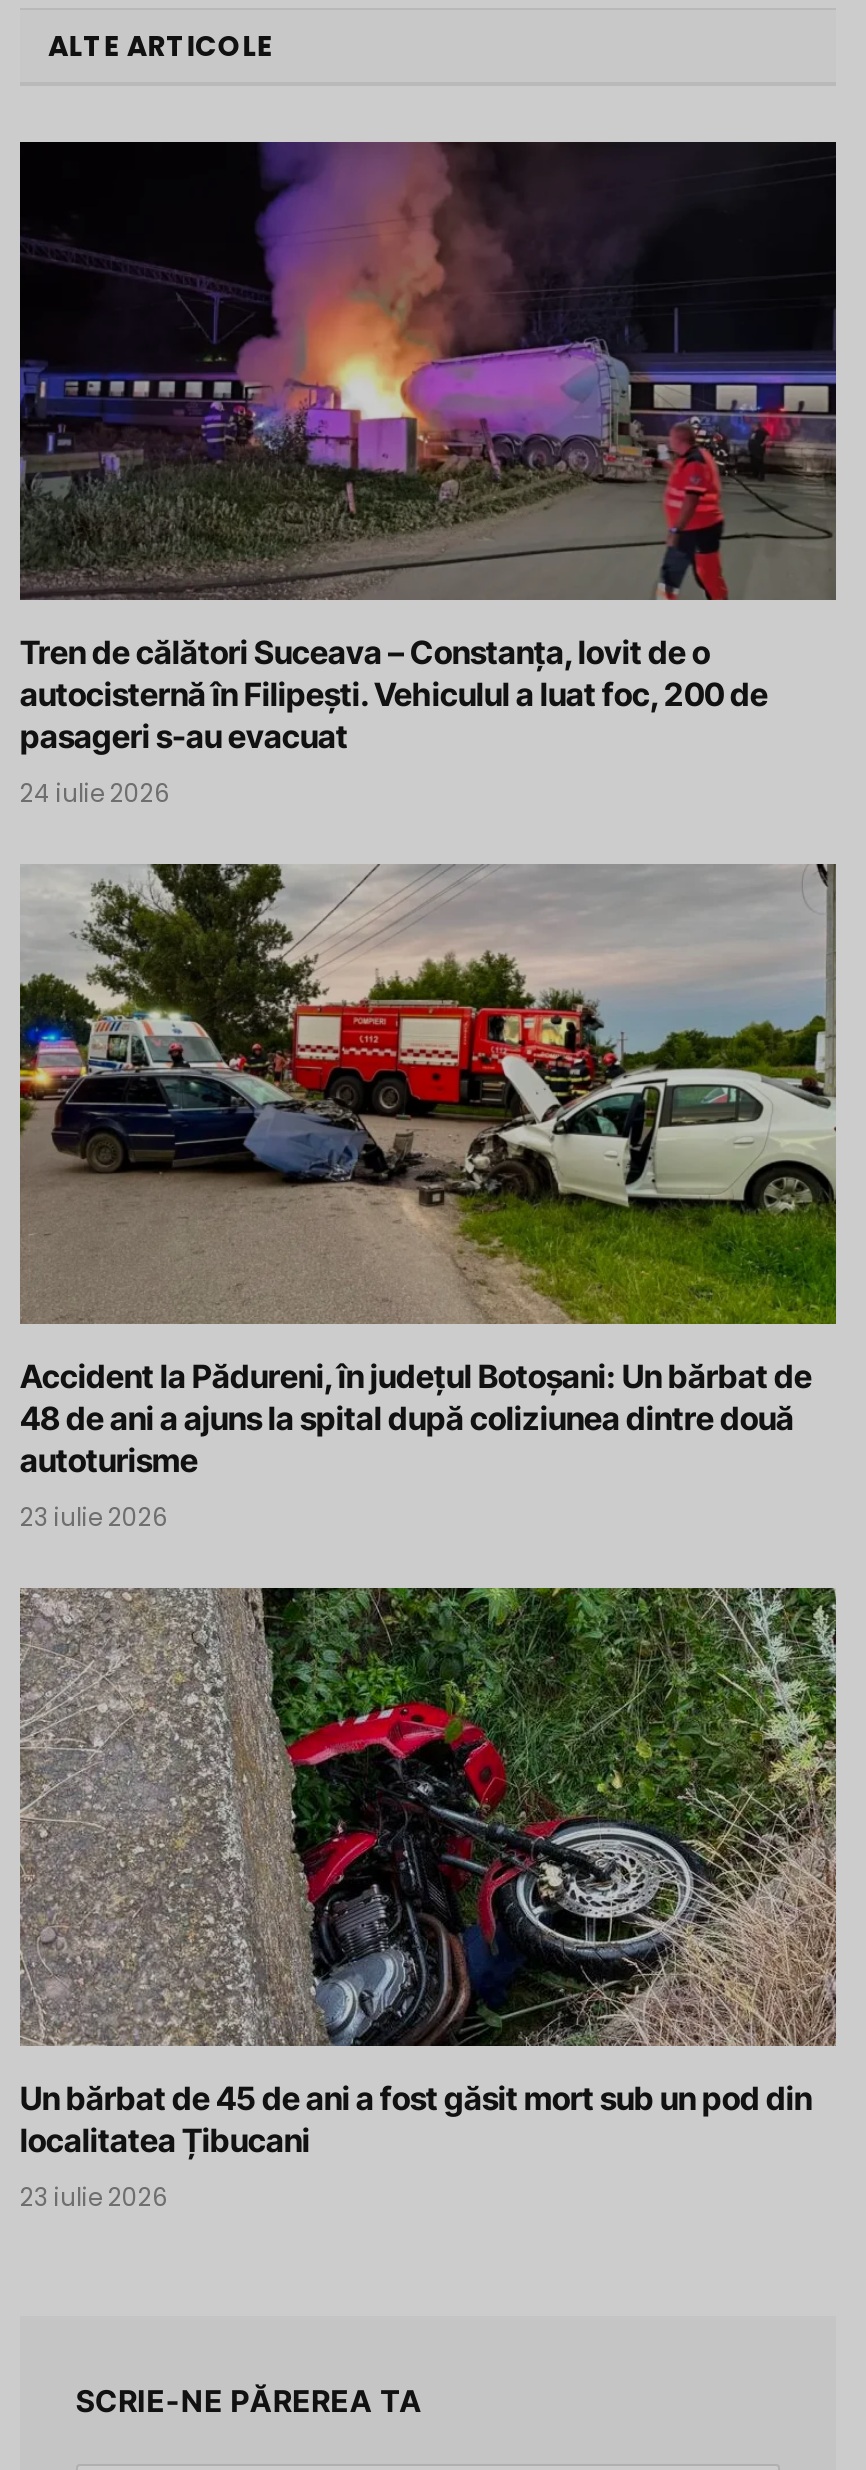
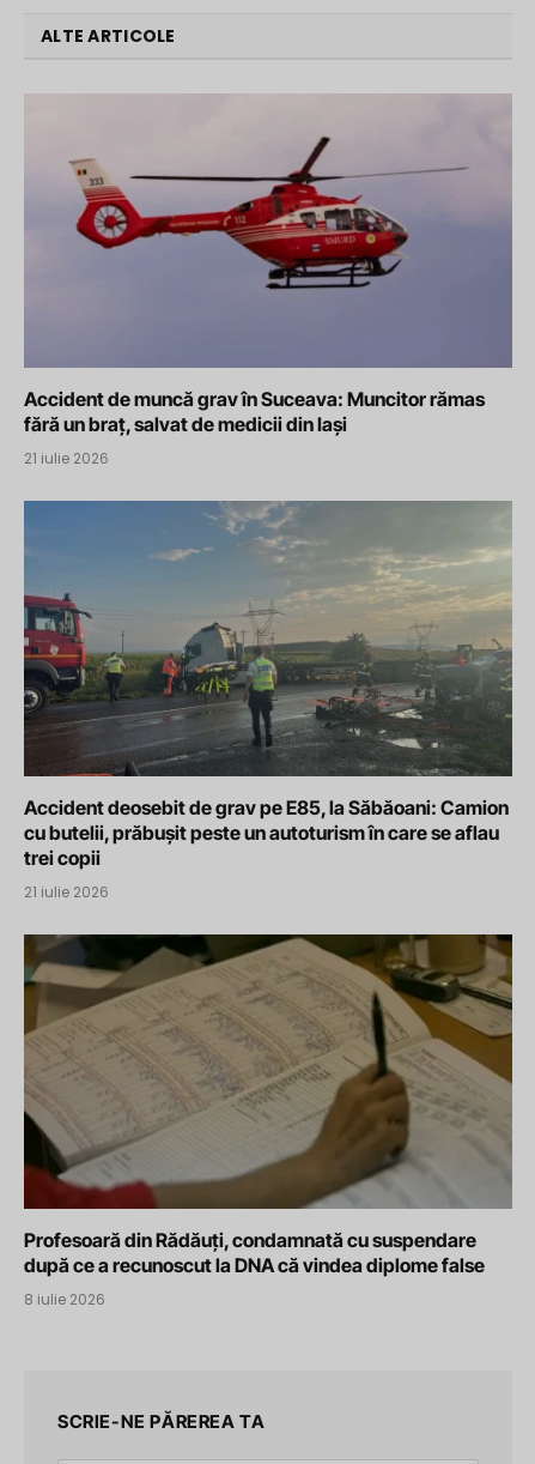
[18,140,838,756] [image] | Tren de călători Suceava – Constanța, lovit de o | autocisternă în Filipești. Vehiculul a luat foc, 200 de | pasageri s-au evacuat -> [24,93,512,436] [image] | Accident de muncă grav în Suceava: Muncitor rămas | fără un braț, salvat de medicii din Iași
[20,776,170,810] 24 iulie 2026 -> [24,448,109,469] 21 iulie 2026
[18,862,836,1479] [image] | Accident la Pădureni, în județul Botoșani: Un bărbat de | 48 de ani a ajuns la spital după coliziunea dintre două | autoturisme -> [23,500,512,869] [image] | Accident deosebit de grav pe E85, la Săbăoani: Camion | cu butelii, prăbușit peste un autoturism în care se aflau | trei copii
[20,1499,168,1533] 23 iulie 2026 -> [24,881,109,902] 21 iulie 2026
[20,1586,836,2160] [image] | Un bărbat de 45 de ani a fost găsit mort sub un pod din | localitatea Țibucani -> [24,933,513,1277] [image] | Profesoară din Rădăuți, condamnată cu suspendare | după ce a recunoscut la DNA că vindea diplome false
[20,2180,168,2214] 23 iulie 2026 -> [24,1289,105,1310] 8 iulie 2026

